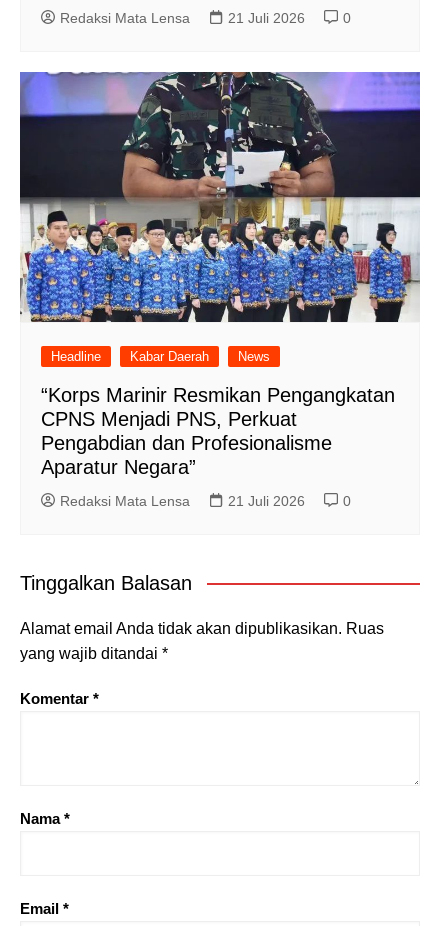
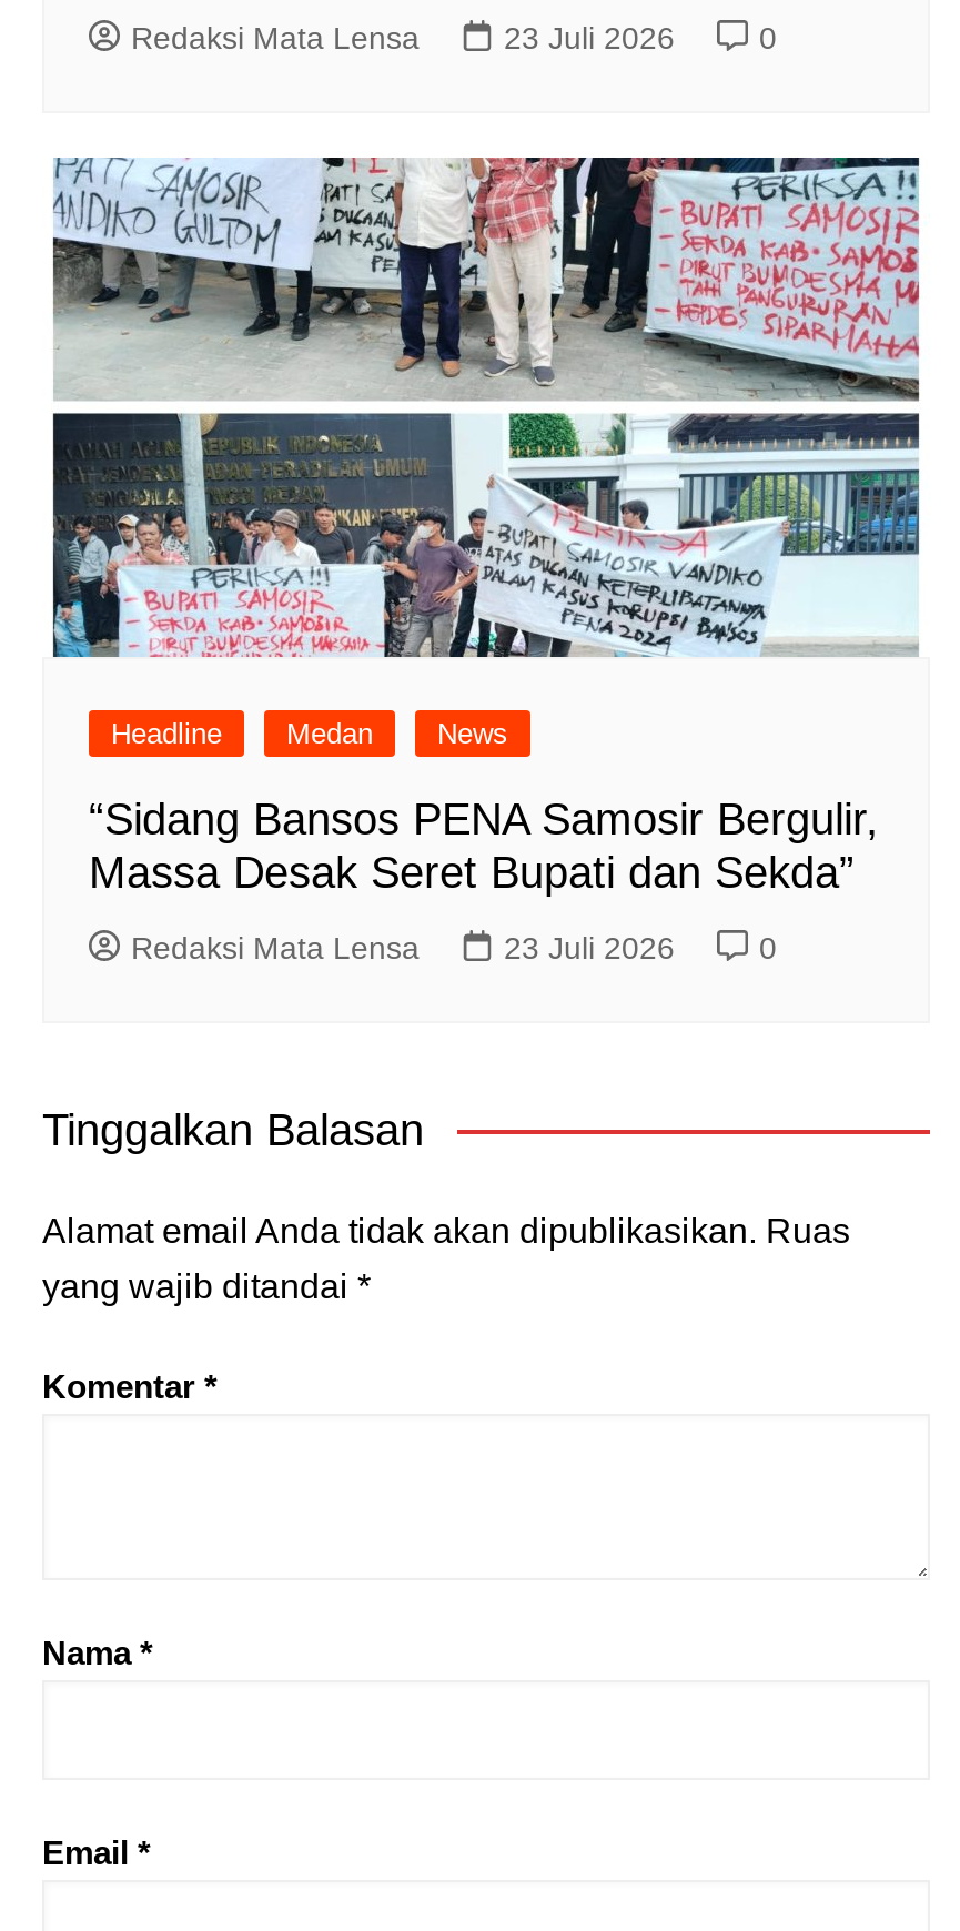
[228,10,305,26] 21 Juli 2026 -> [504,21,675,56] 23 Juli 2026
[19,71,421,364] [image] | Kabar Daerah -> [42,154,930,751] [image] | Medan
[41,384,395,478] “Korps Marinir Resmikan Pengangkatan | CPNS Menjadi PNS, Perkuat | Pengabdian dan Profesionalisme | Aparatur Negara” -> [89,796,879,898] “Sidang Bansos PENA Samosir Bergulir, | Massa Desak Seret Bupati dan Sekda”
[228,493,305,509] 21 Juli 2026 -> [504,931,675,967] 23 Juli 2026

